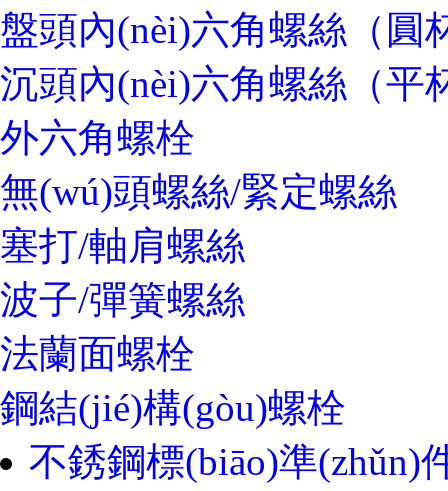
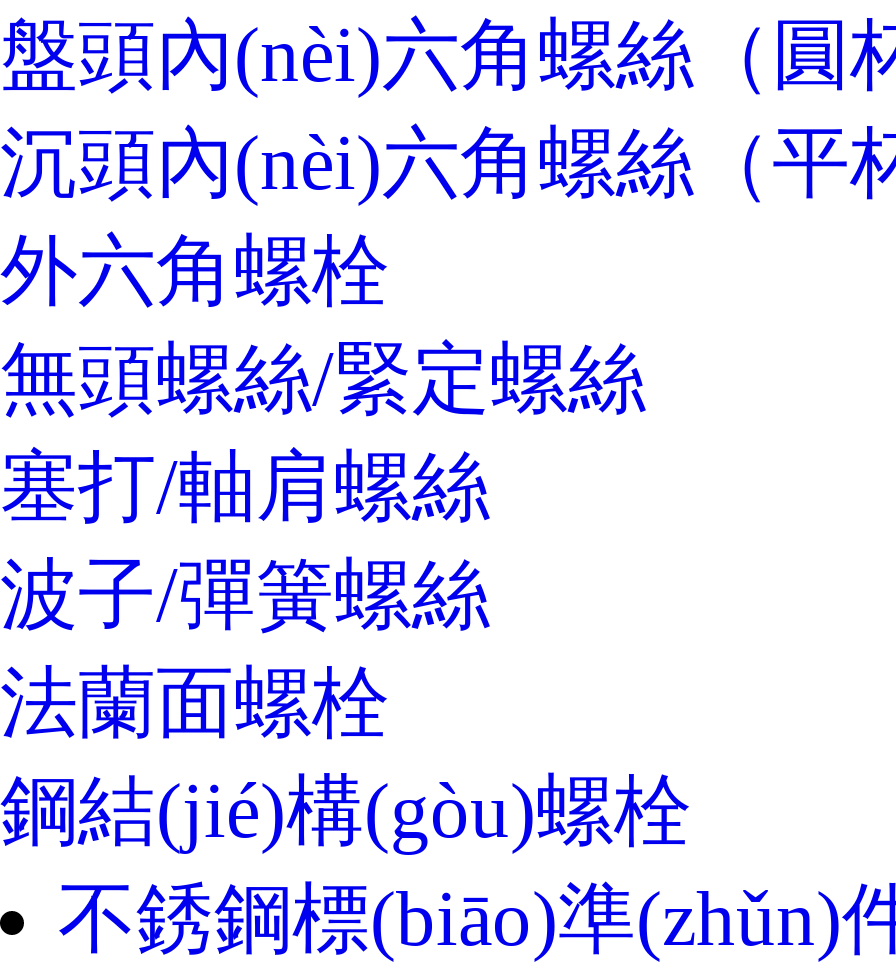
[0,170,397,213] 無(wú)頭螺絲/緊定螺絲 -> [0,335,646,421] 無頭螺絲/緊定螺絲

